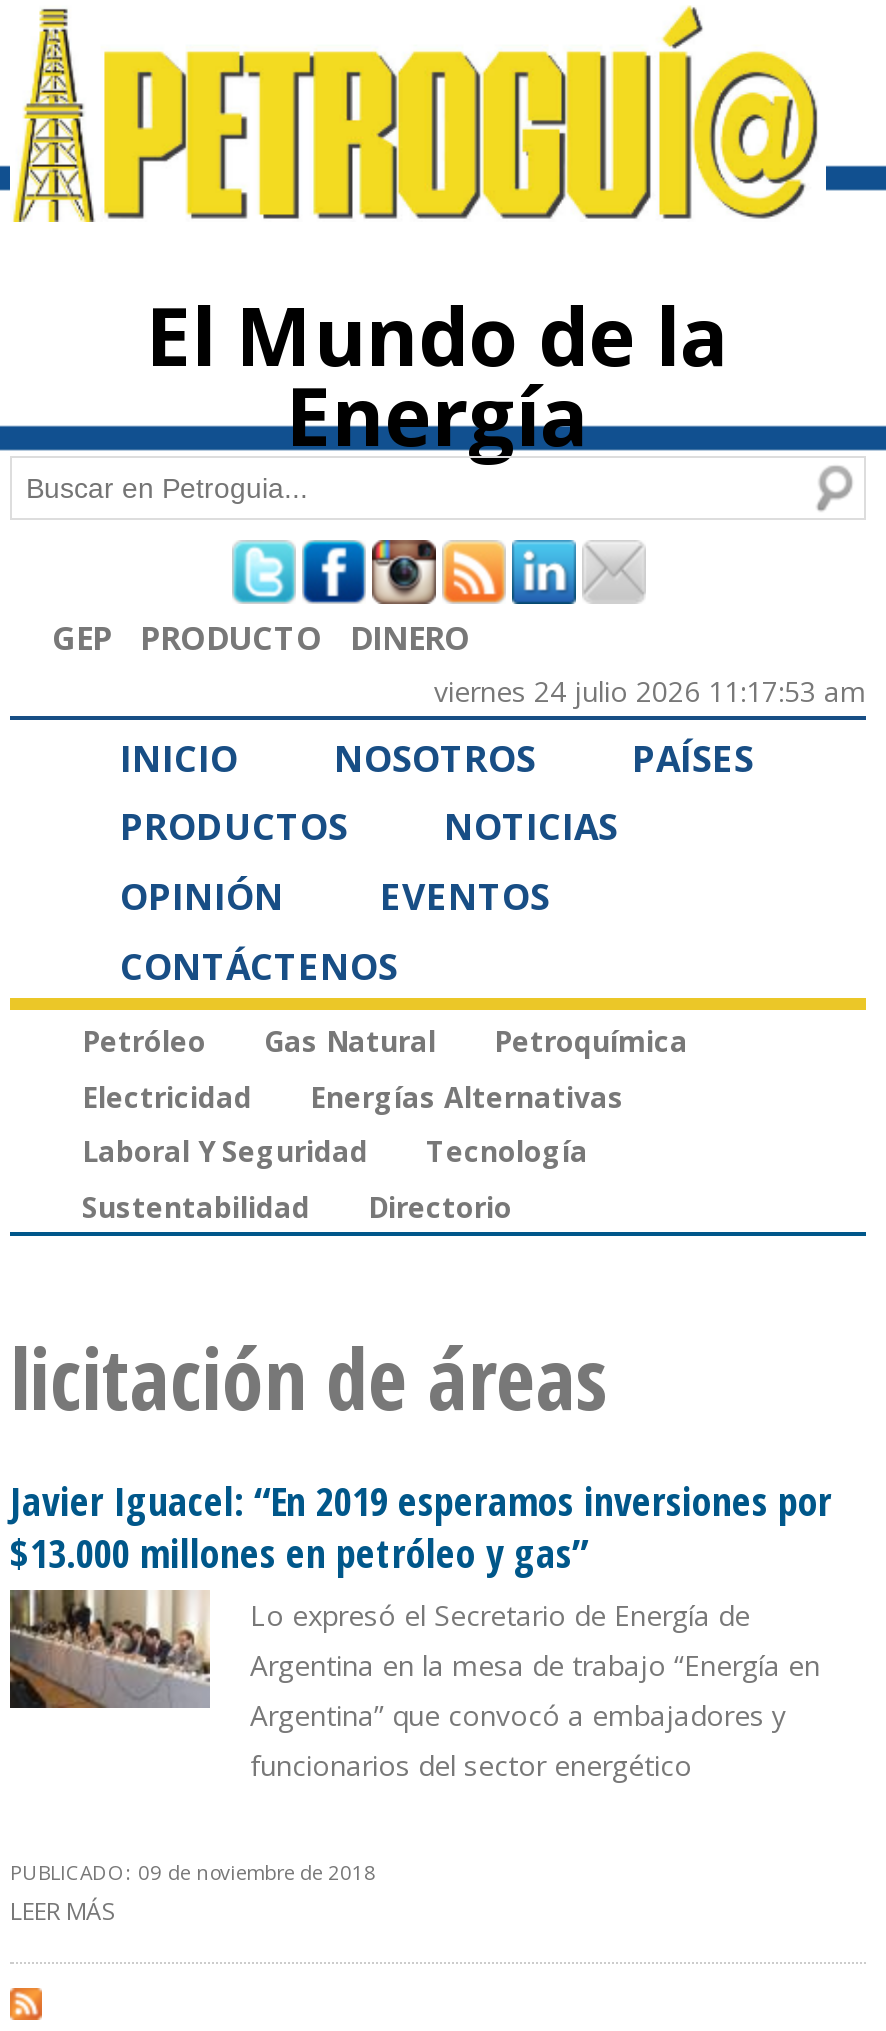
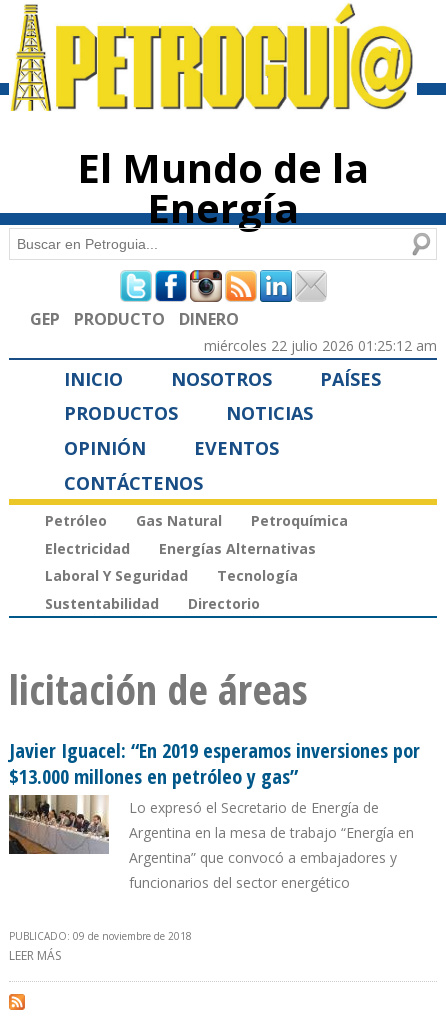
[434,672,866,710] viernes 24 julio 2026 11:17:53 am -> [204,336,437,355] miércoles 22 julio 2026 01:25:12 am

